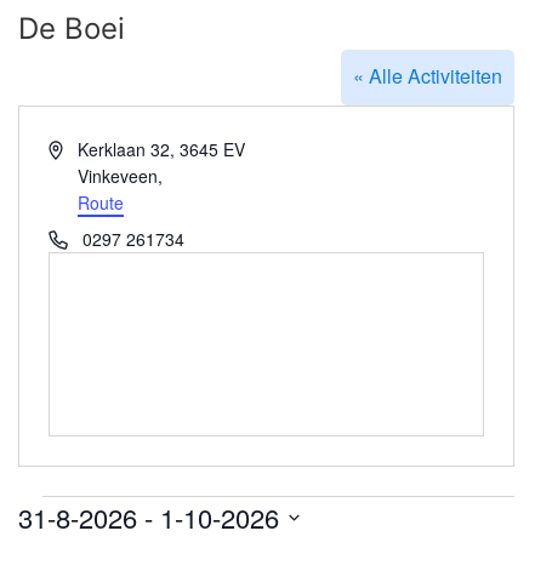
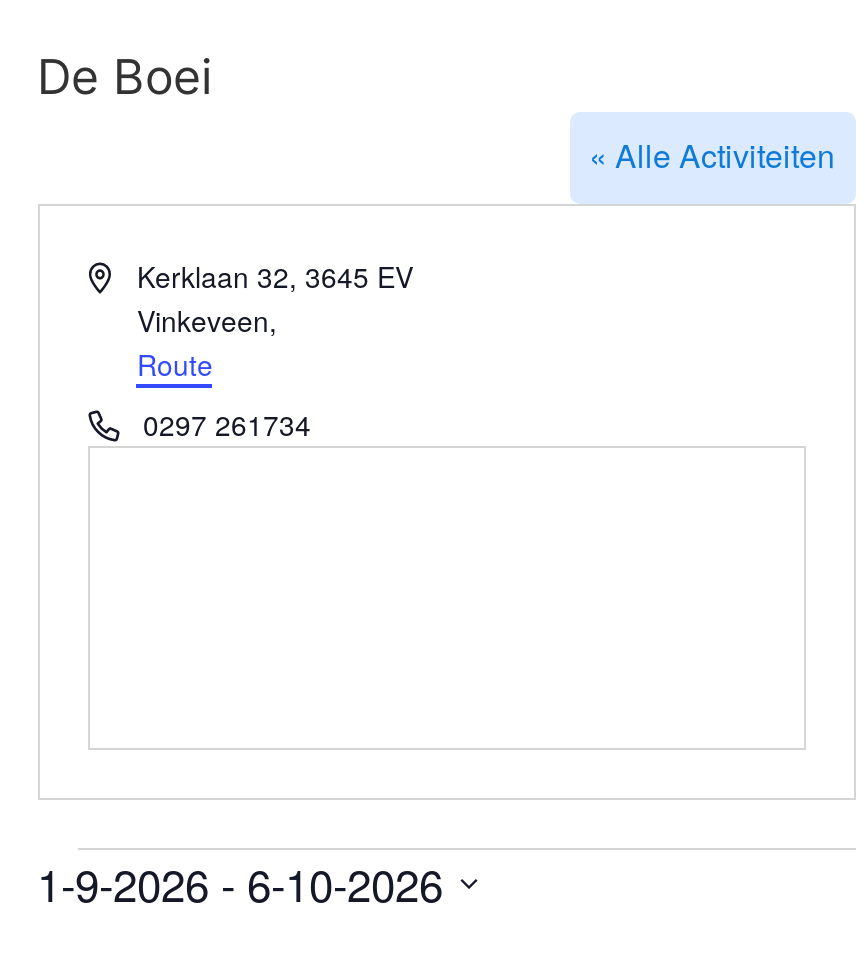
[18,499,278,536] 31-8-2026 - 1-10-2026 -> [37,852,443,914] 1-9-2026 - 6-10-2026

